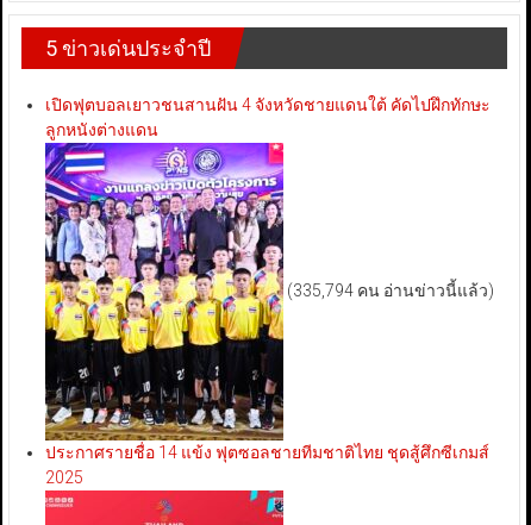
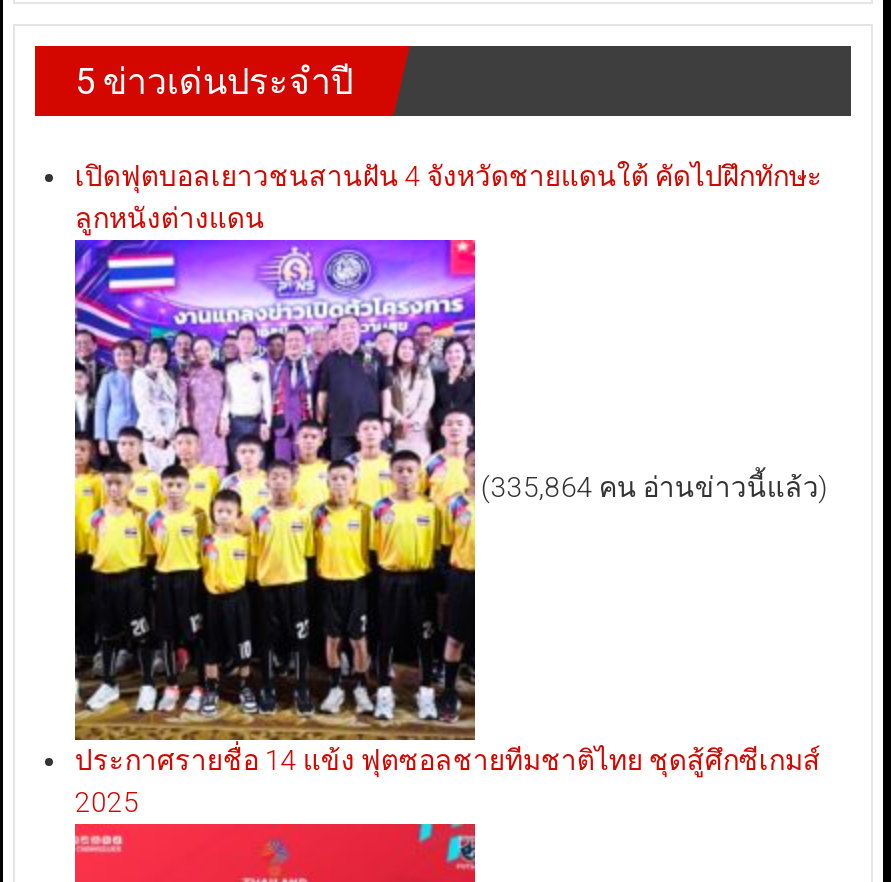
[287,281,494,300] (335,794 คน อ่านข่าวนี้แล้ว) -> [481,472,829,504] (335,864 คน อ่านข่าวนี้แล้ว)

